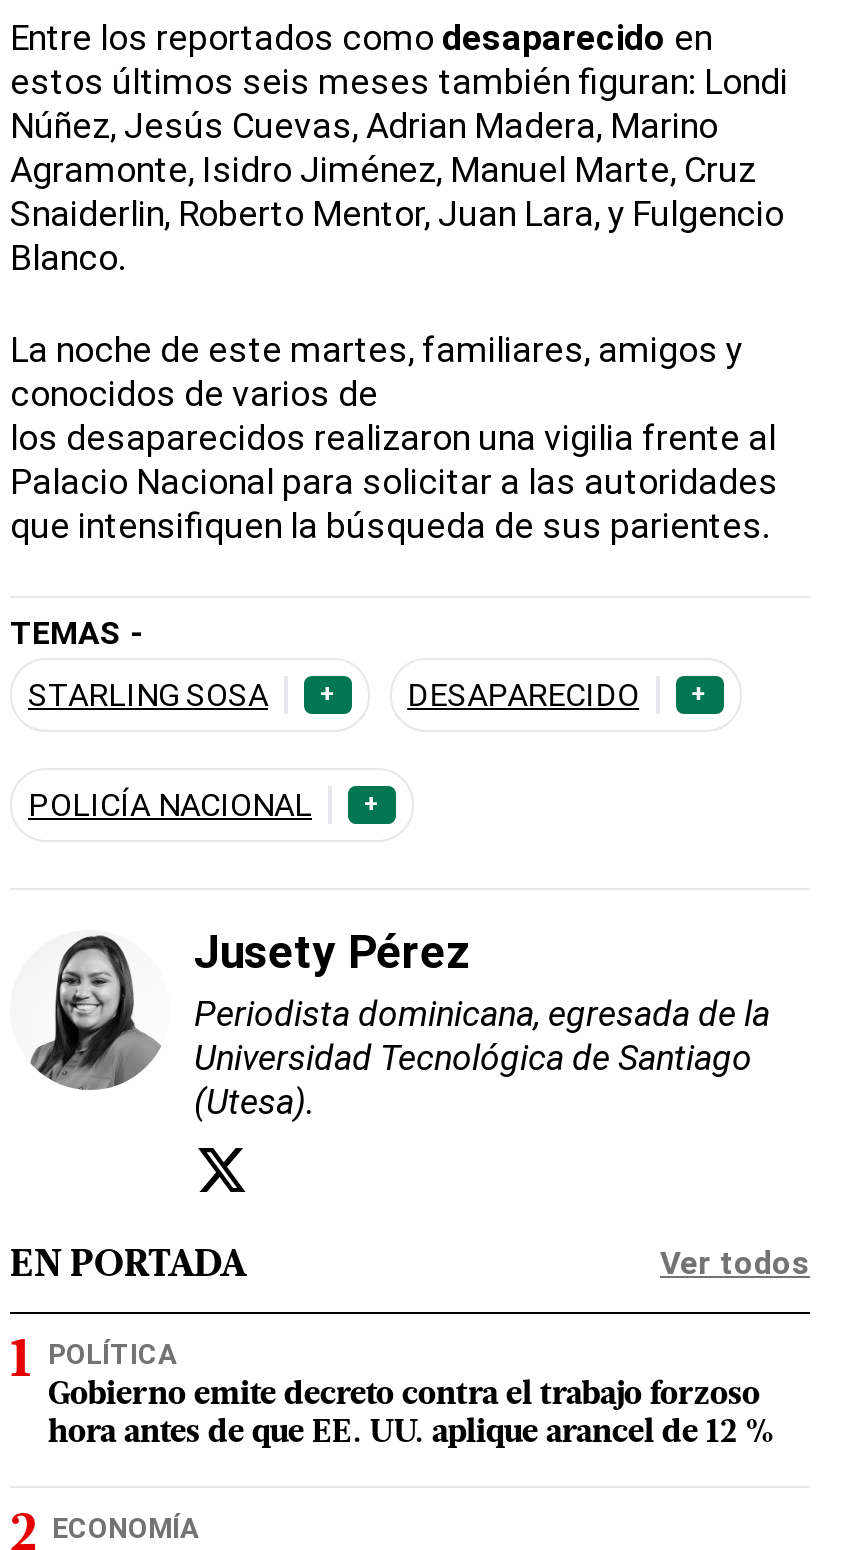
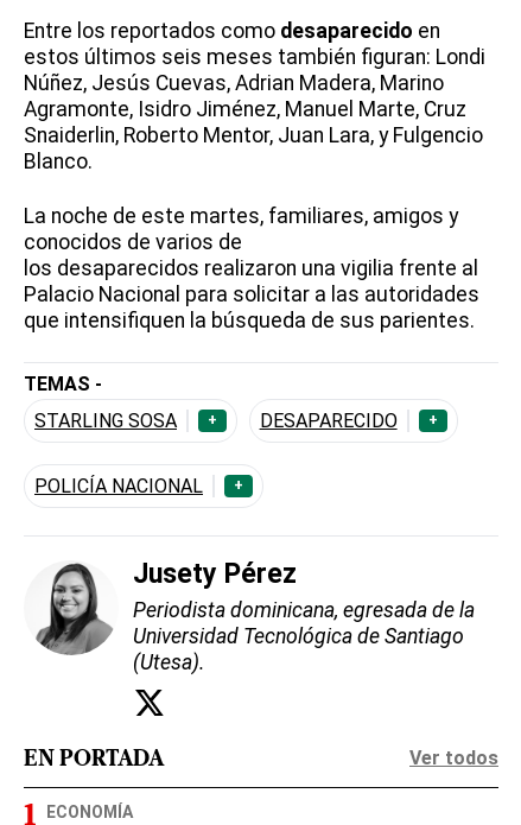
[48,1337,776,1449] POLÍTICA | Gobierno emite decreto contra el trabajo forzoso | hora antes de que EE. UU. aplique arancel de 12 % -> none

